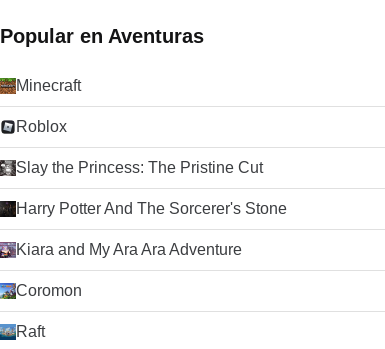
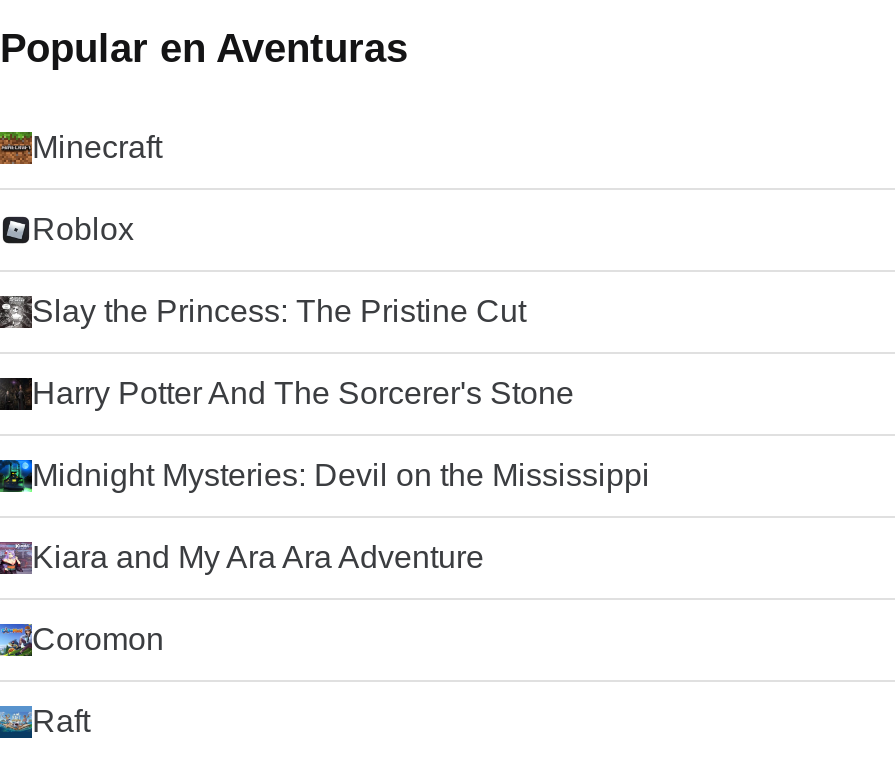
none -> [32,458,650,492] Midnight Mysteries: Devil on the Mississippi

